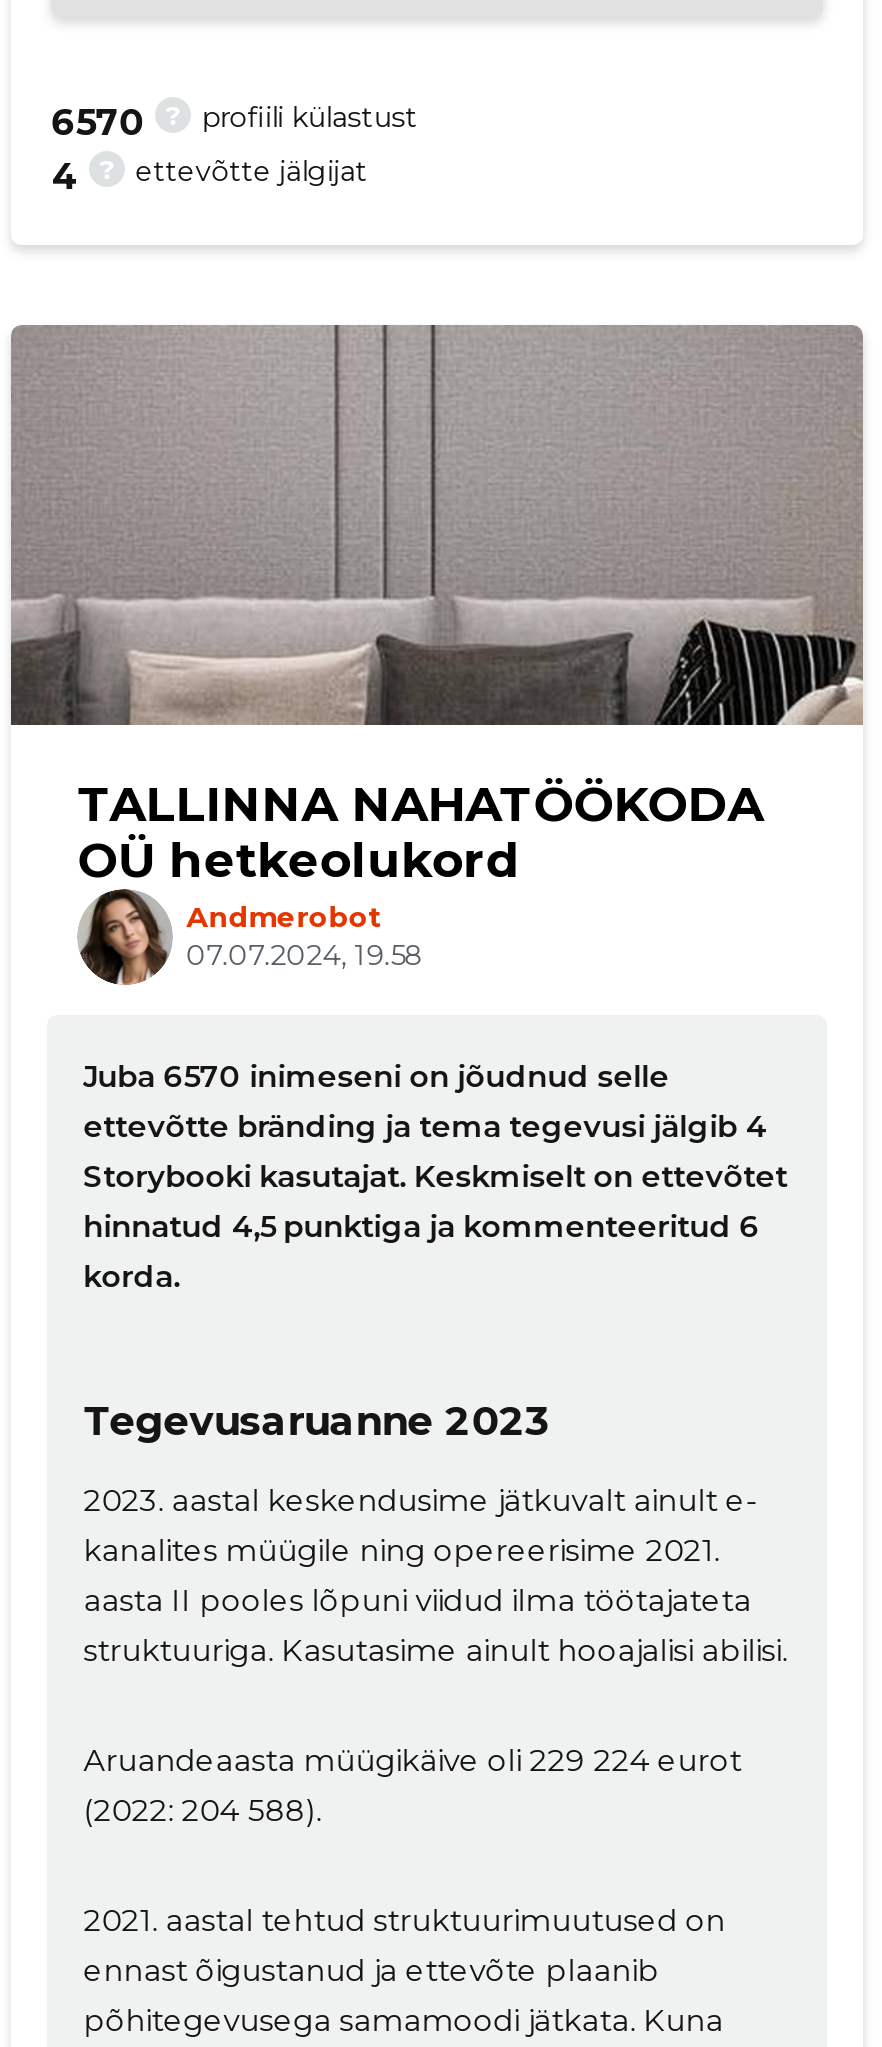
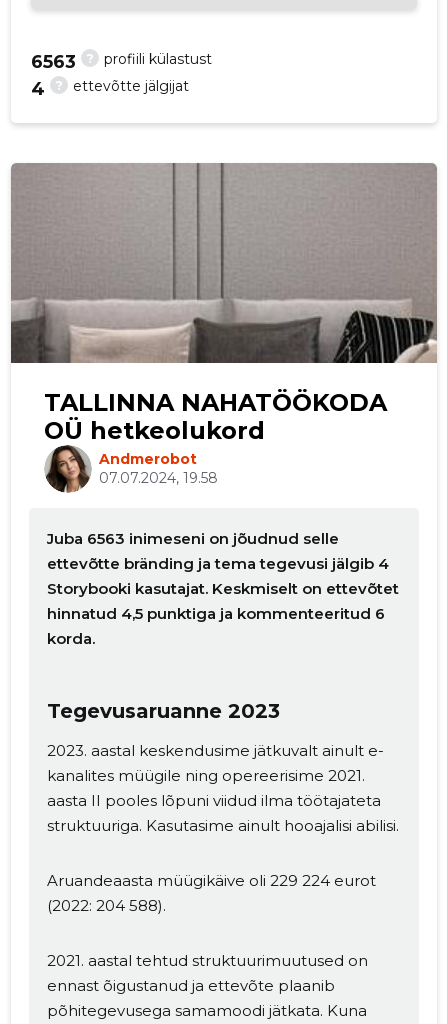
[51,102,145,146] 6570 -> [31,51,76,73] 6563
[83,1056,669,1094] Juba 6570 inimeseni on jõudnud selle -> [47,528,339,547] Juba 6563 inimeseni on jõudnud selle

